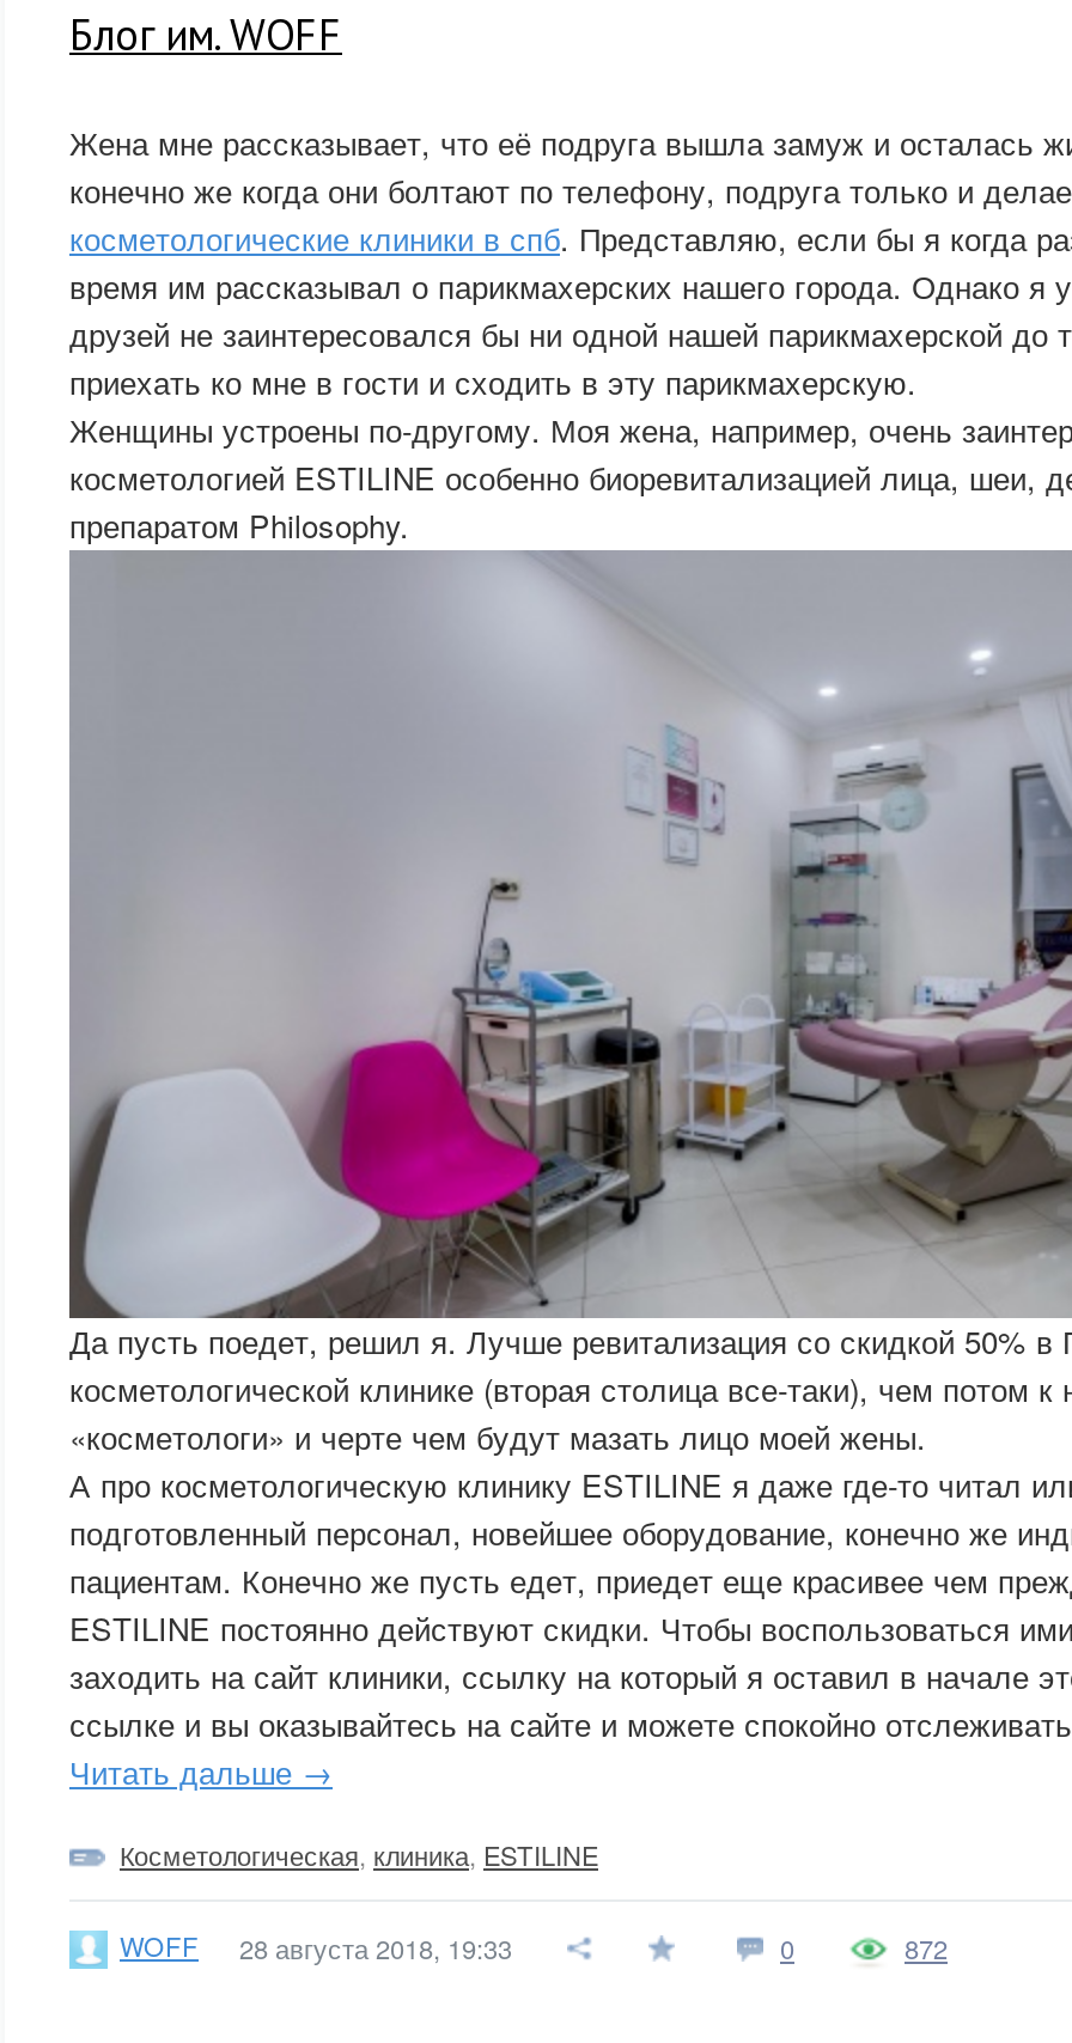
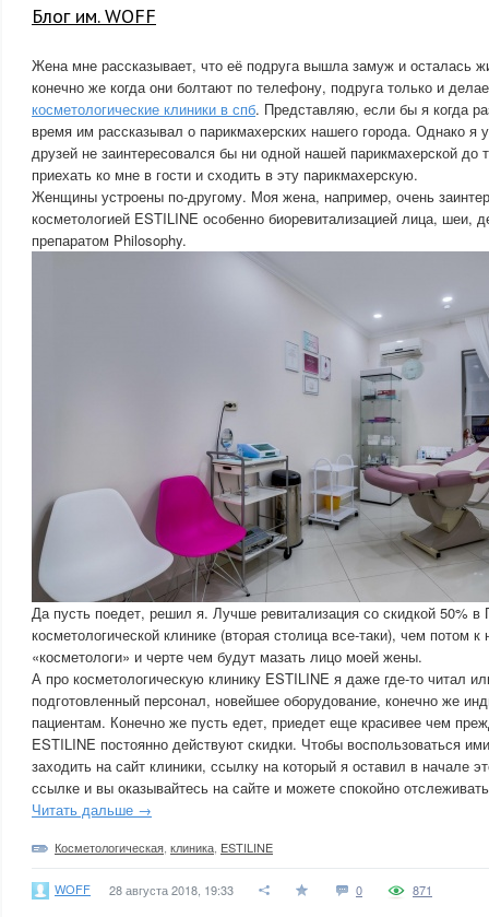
[904,1928,948,1966] 872 -> [413,881,432,898] 871

